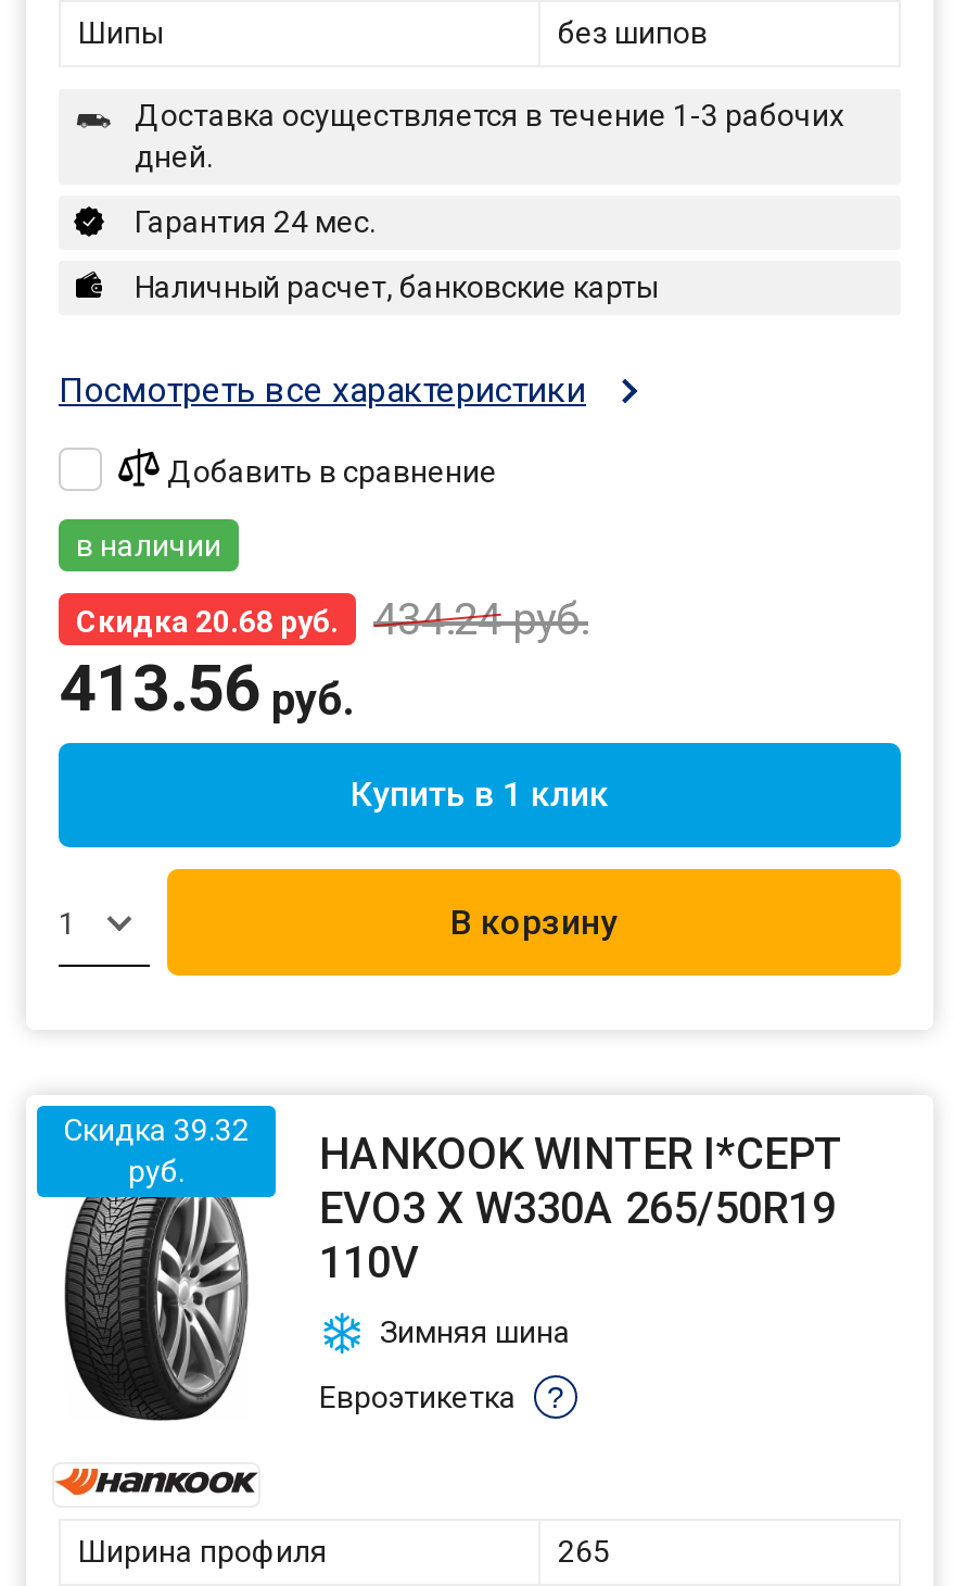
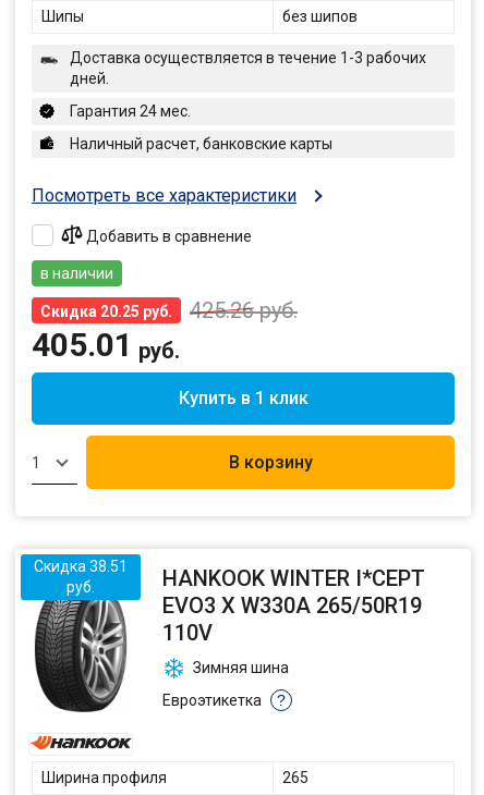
[76,604,339,639] Скидка 20.68 руб. -> [40,303,172,320] Скидка 20.25 руб.
[373,593,588,645] 434.24руб. -> [190,297,298,323] 425.26руб.
[59,650,354,726] 413.56 руб. -> [32,326,180,364] 405.01 руб.
[63,1112,842,1180] Скидка 39.32 HANKOOK WINTER I*CEPT -> [34,558,425,591] Скидка 38.51 HANKOOK WINTER I*CEPT

